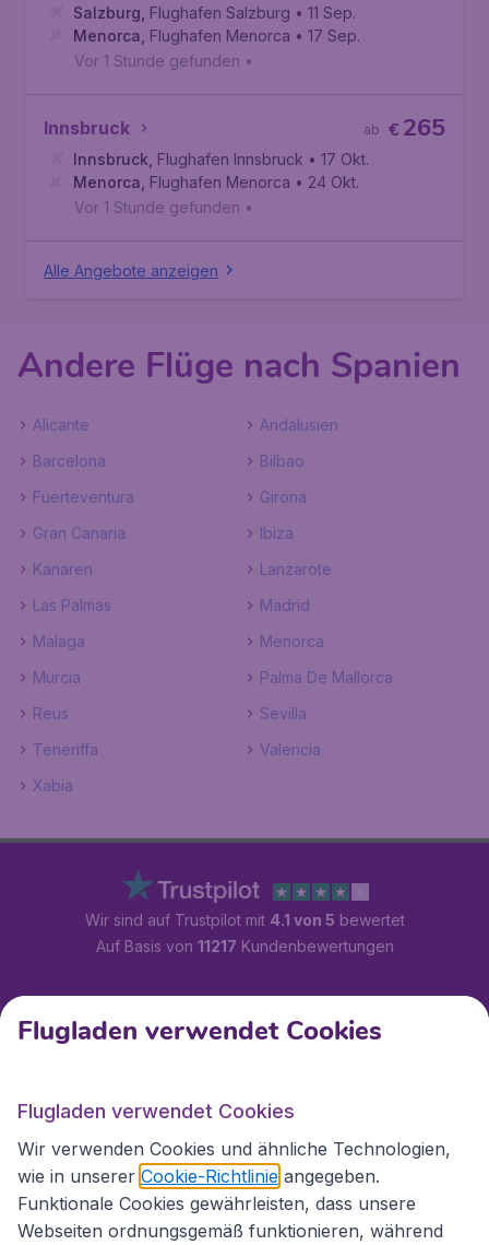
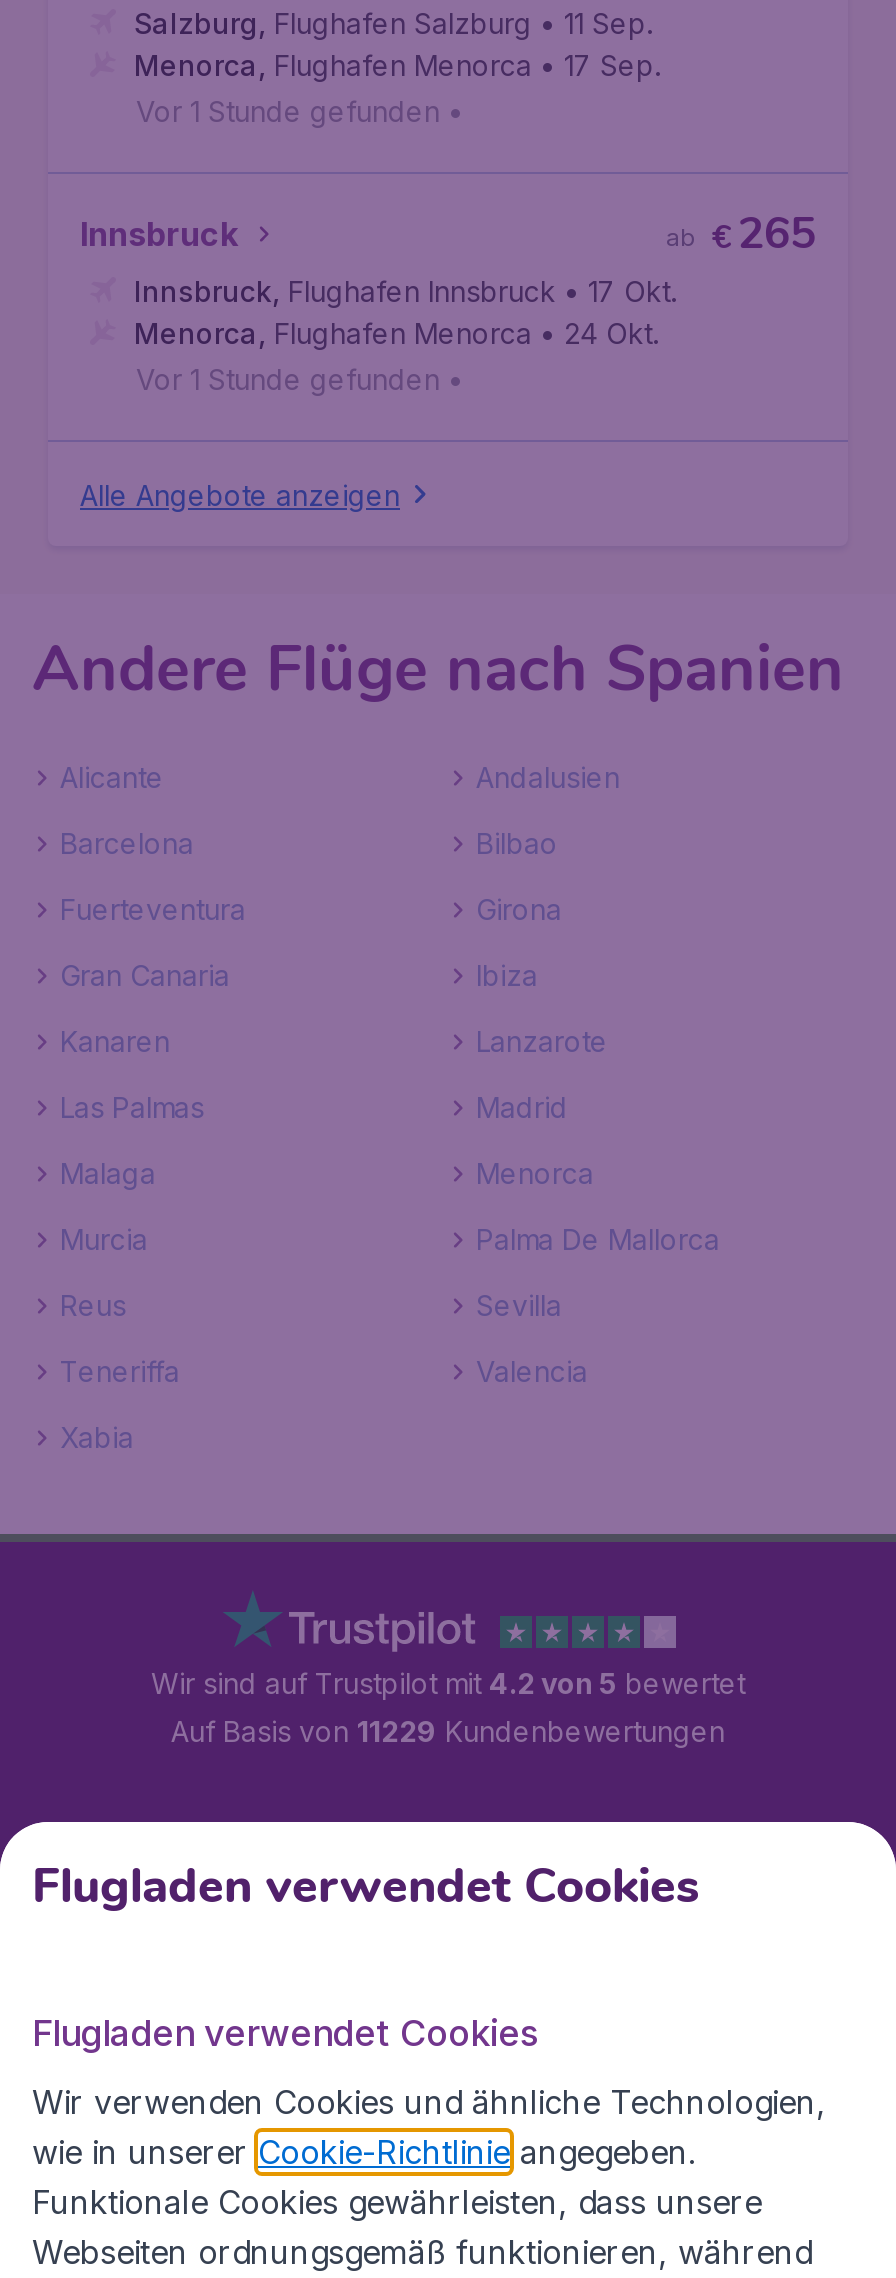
[85,911,404,929] Wir sind auf Trustpilot mit 4.1 von 5 bewertet -> [151,1666,745,1700] Wir sind auf Trustpilot mit 4.2 von 5 bewertet
[96,937,393,955] Auf Basis von 11217 Kundenbewertungen -> [171,1714,725,1748] Auf Basis von 11229 Kundenbewertungen

